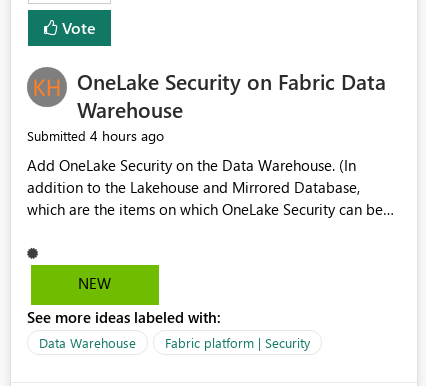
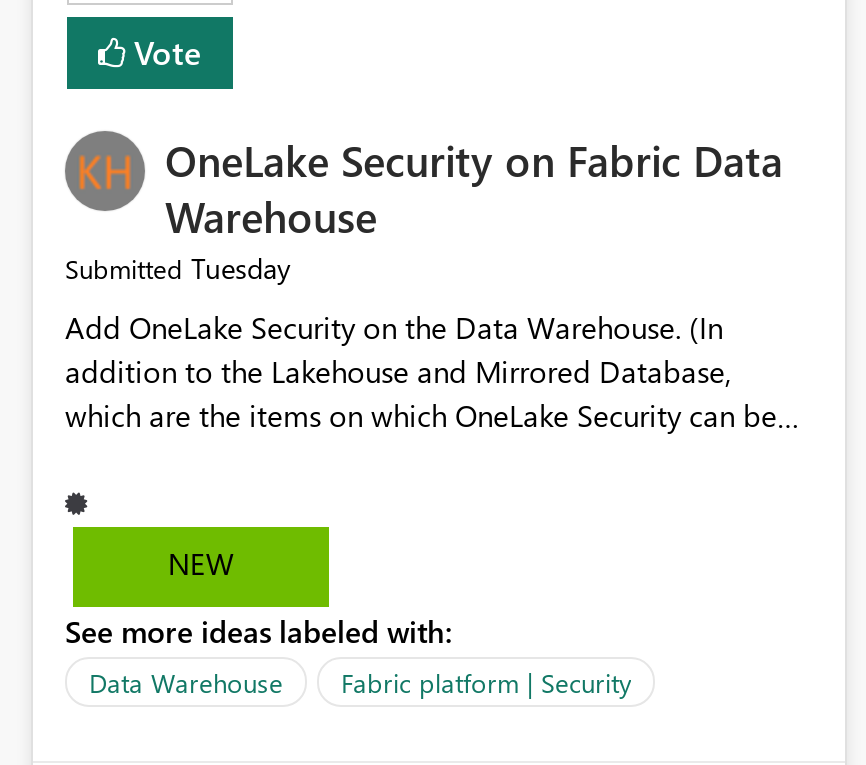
[27,126,164,145] Submitted 4 hours ago -> [65,250,291,288] Submitted Tuesday

